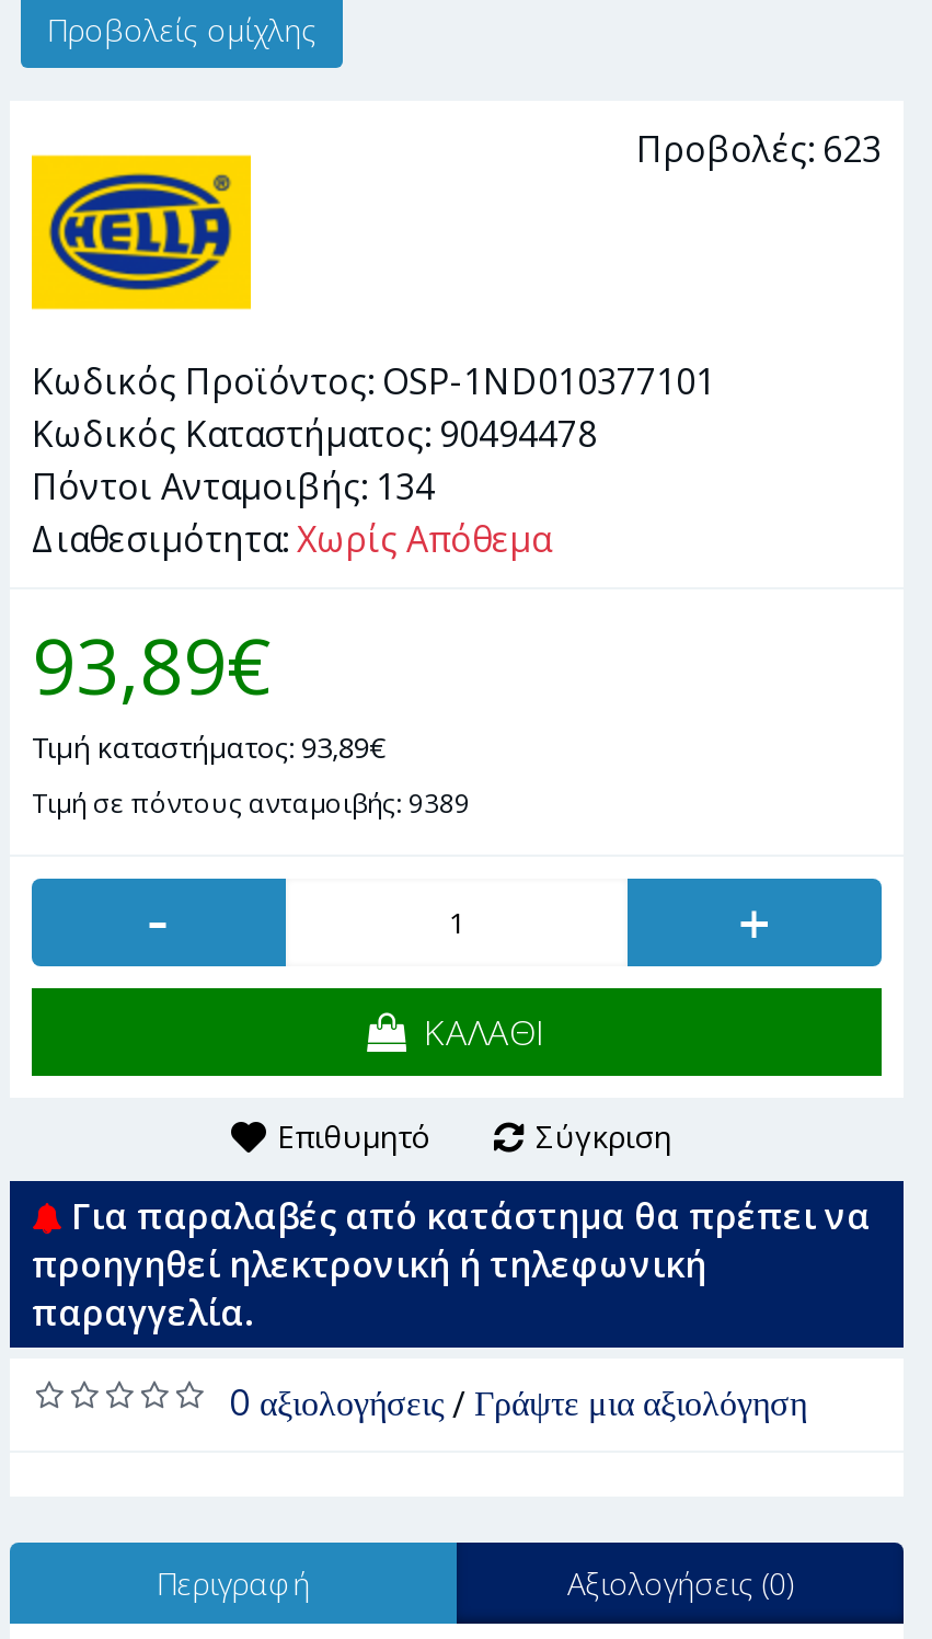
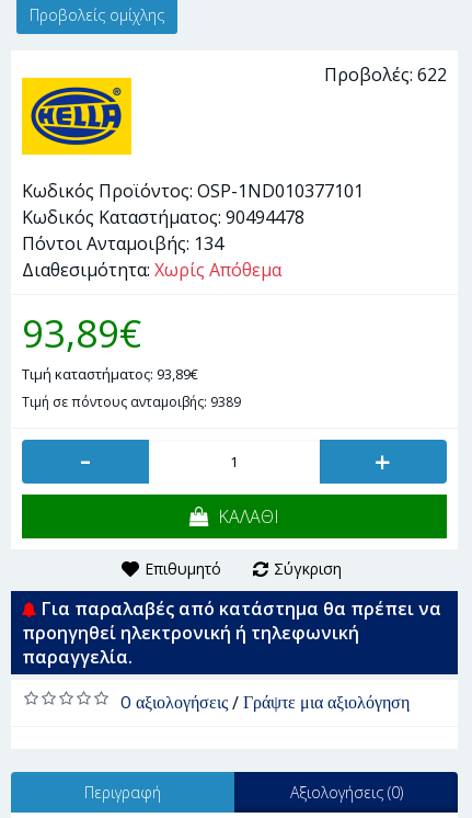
[636,124,882,172] Προβολές: 623 -> [324,62,447,86] Προβολές: 622

